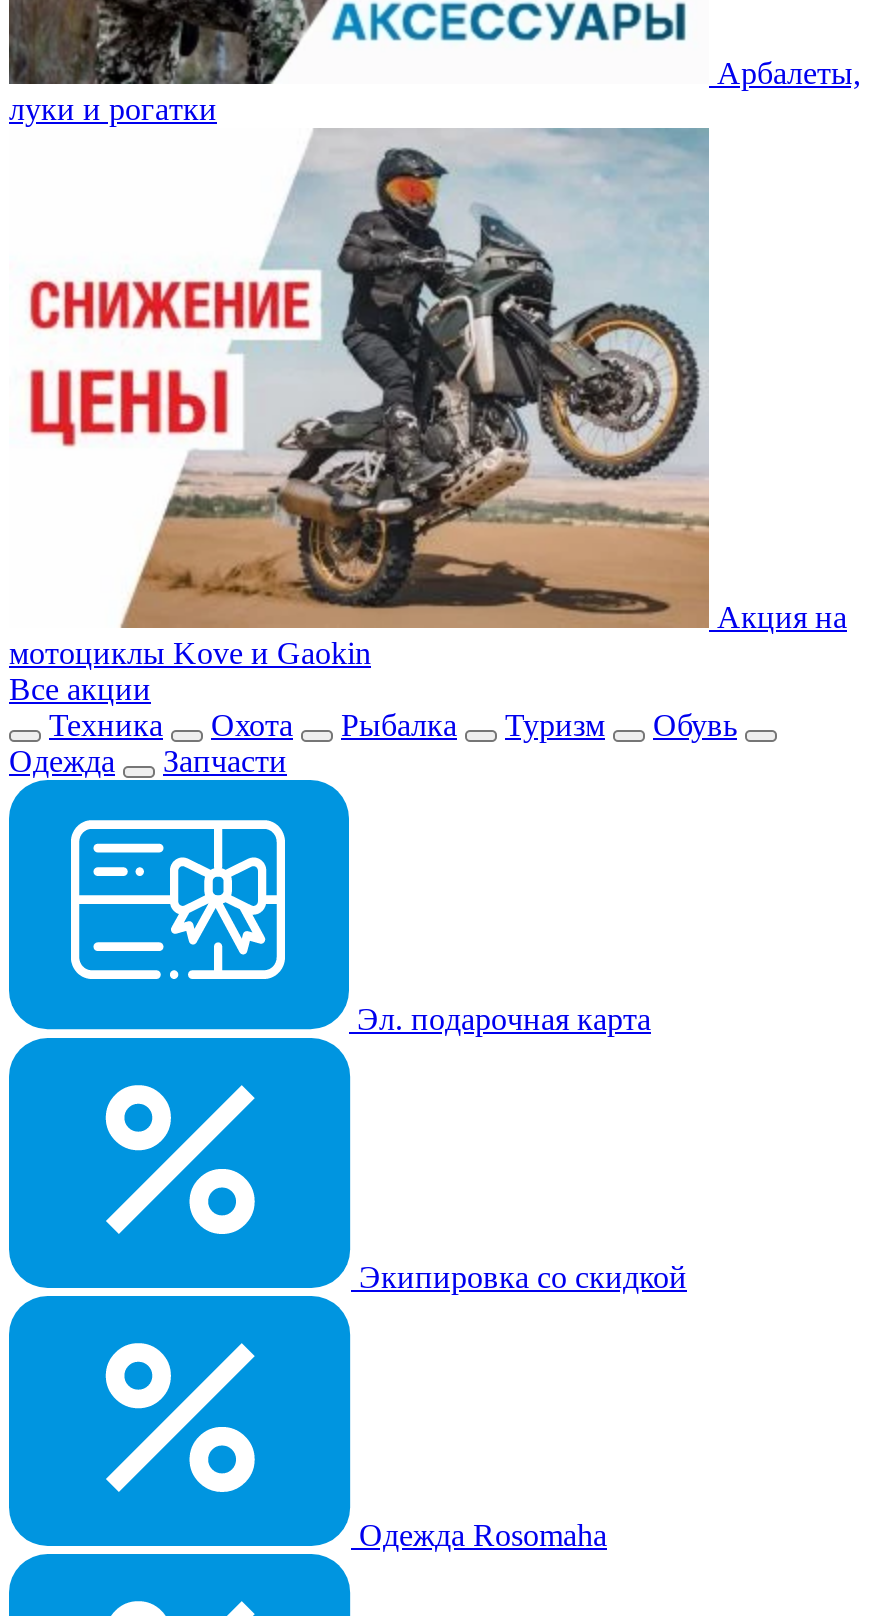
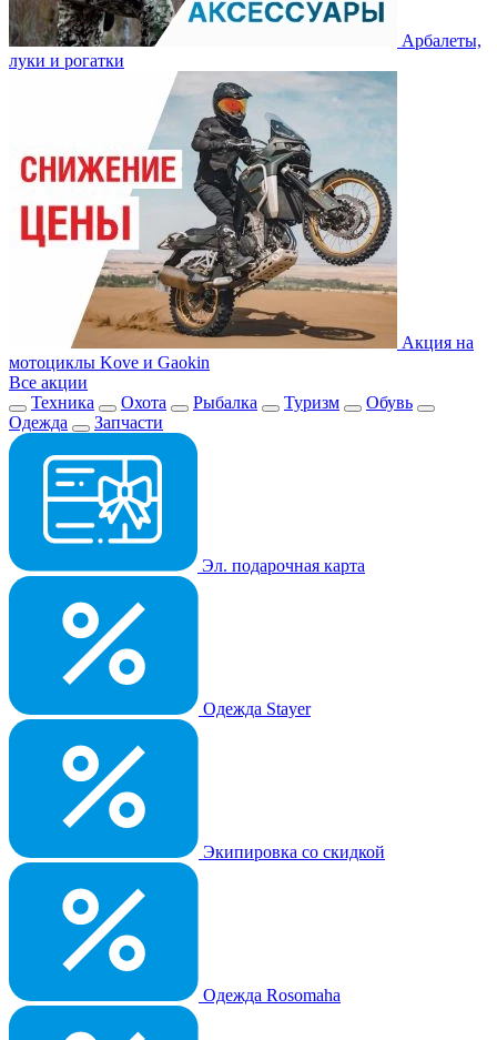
none -> [199,699,311,718] Одежда Stayer

